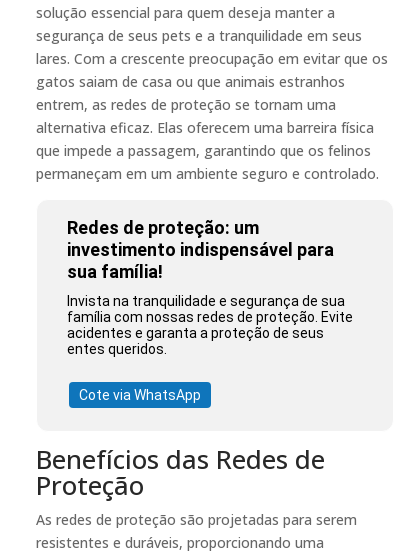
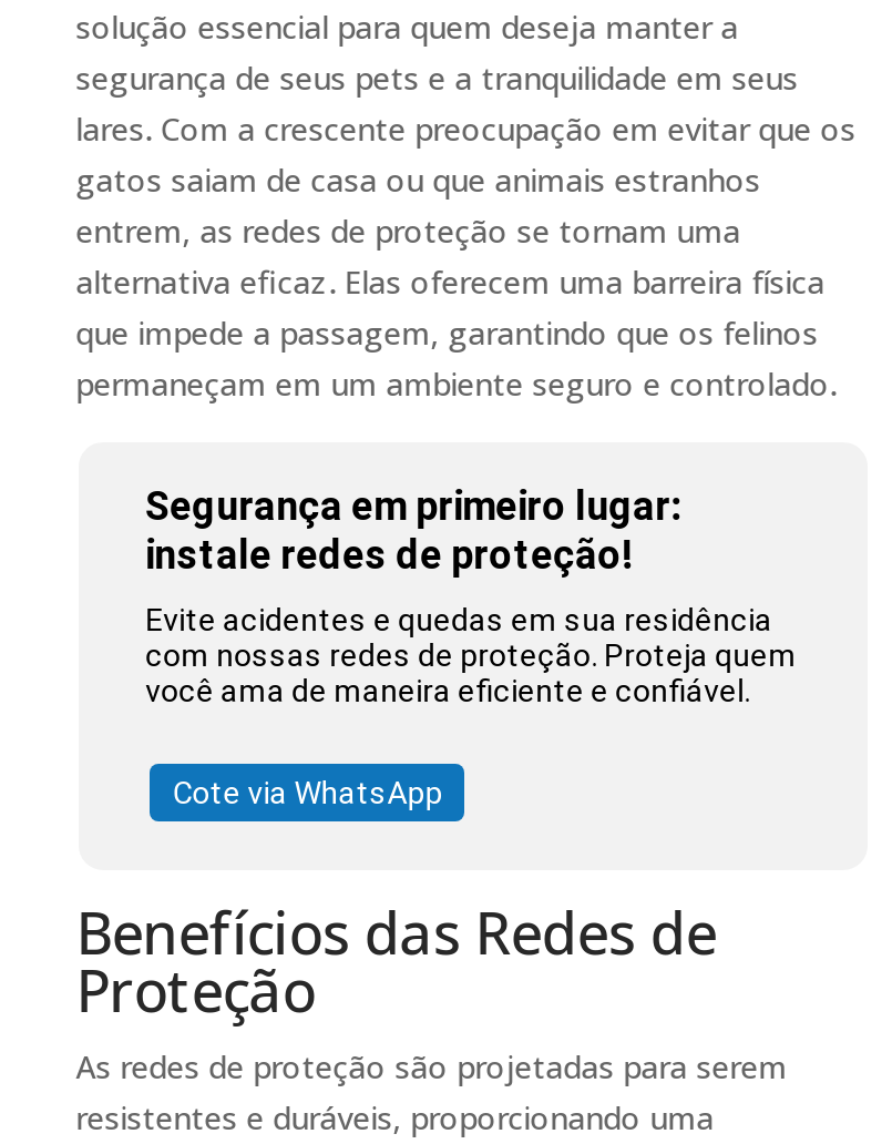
[67,217,334,282] Redes de proteção: um | investimento indispensável para | sua família! -> [145,482,682,577] Segurança em primeiro lugar: | instale redes de proteção!
[67,293,353,357] Invista na tranquilidade e segurança de sua | família com nossas redes de proteção. Evite | acidentes e garanta a proteção de seus | entes queridos. -> [145,601,797,708] Evite acidentes e quedas em sua residência | com nossas redes de proteção. Proteja quem | você ama de maneira eficiente e confiável.

